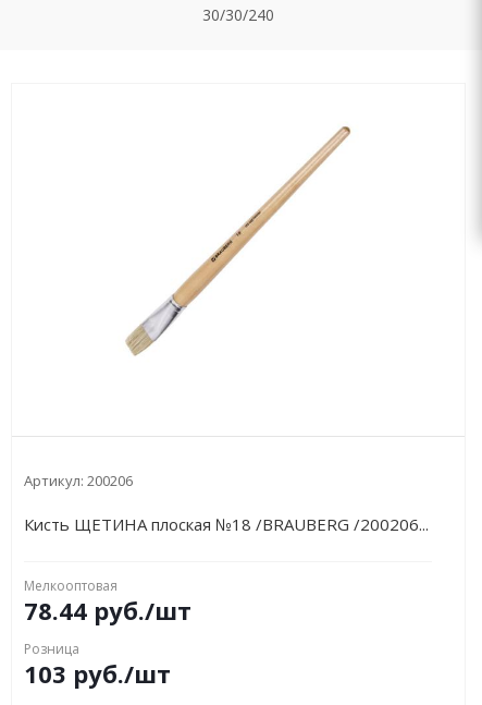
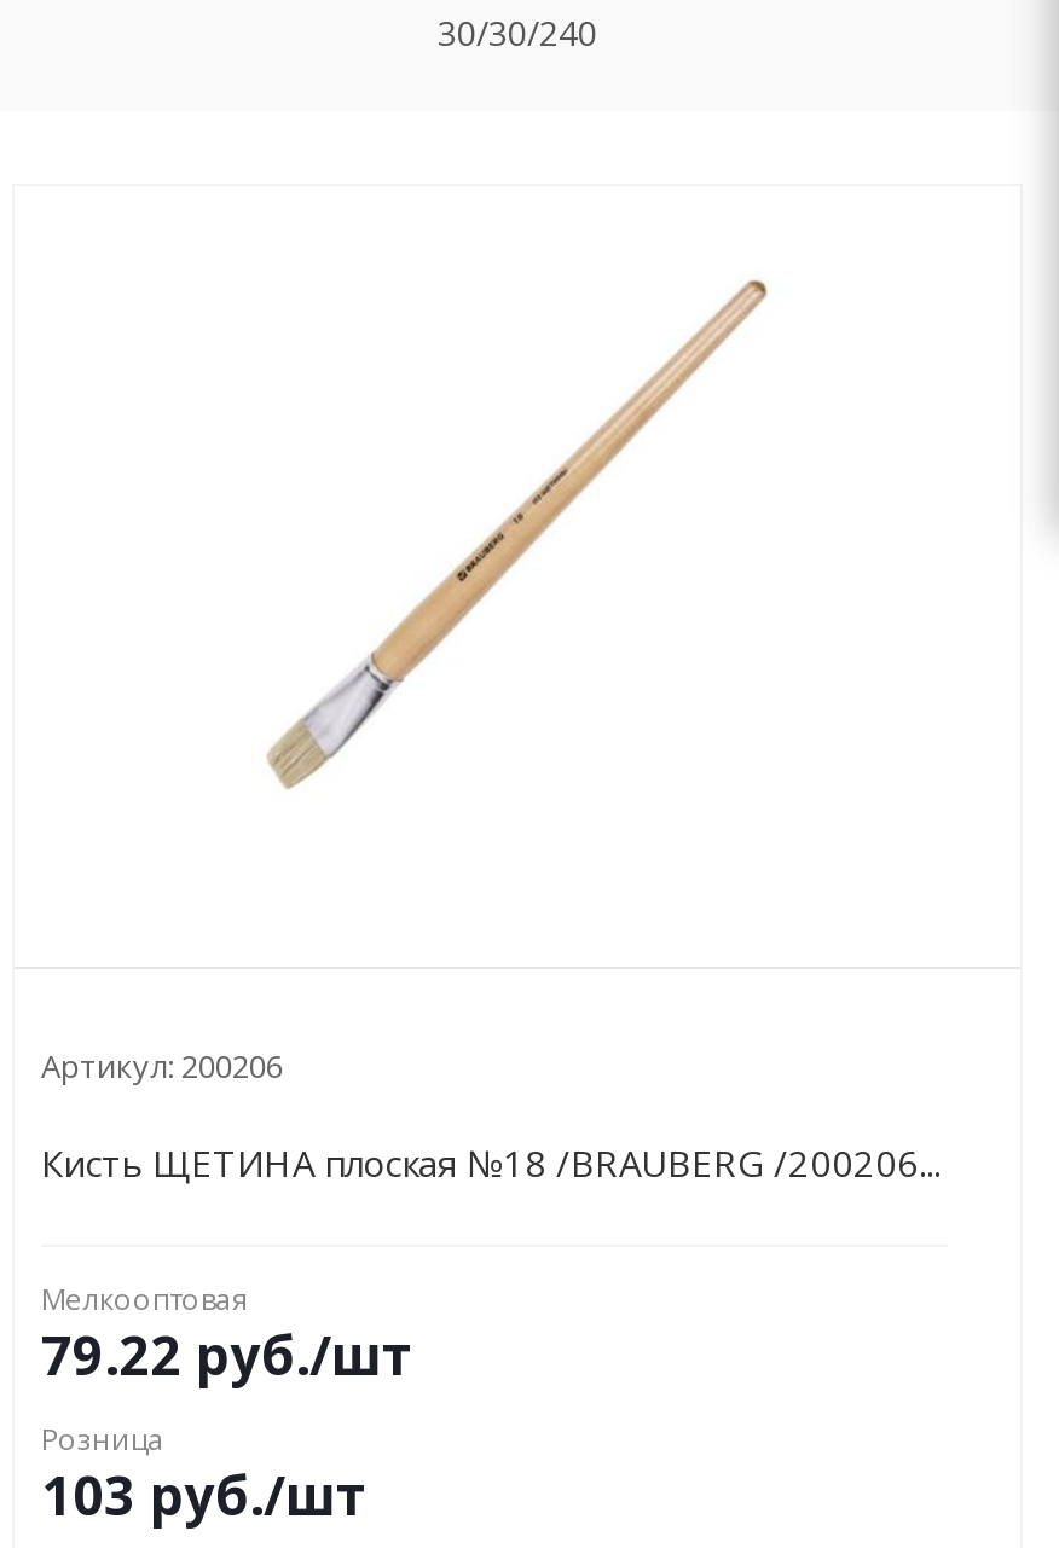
[24,594,191,627] 78.44 руб./шт -> [41,1317,413,1390] 79.22 руб./шт

